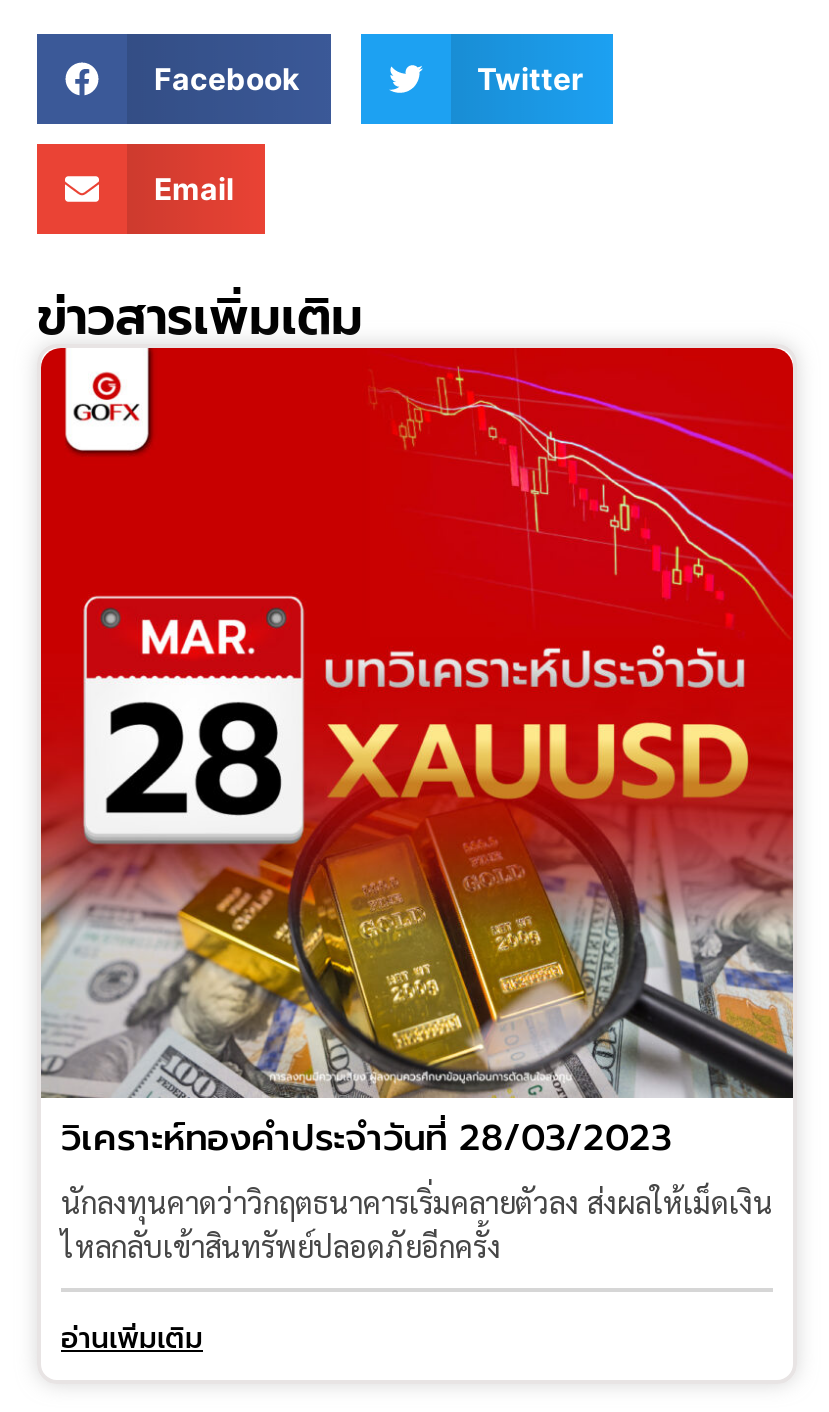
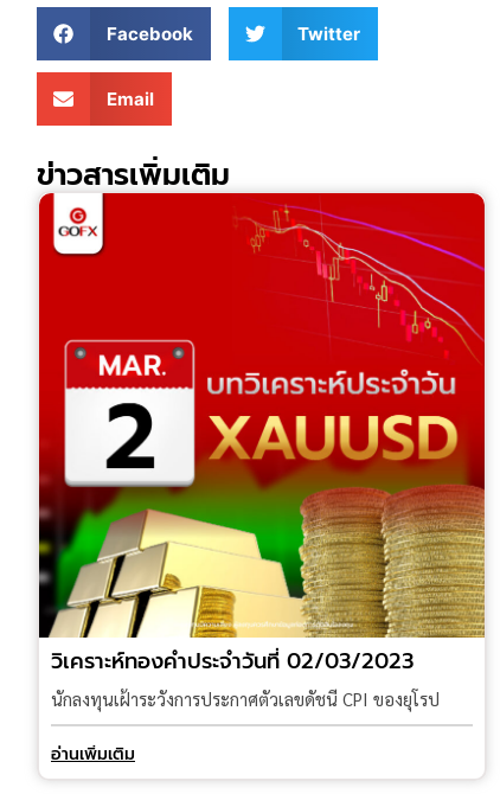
[41,700,795,1265] [image] | วิเคราะห์ทองคำประจำวันที่ 28/03/2023 | นักลงทุนคาดว่าวิกฤตธนาคารเริ่มคลายตัวลง ส่งผลให้เม็ดเงิน | ไหลกลับเข้าสินทรัพย์ปลอดภัยอีกครั้ง -> [38,402,486,710] [image] | วิเคราะห์ทองคำประจำวันที่ 02/03/2023 | นักลงทุนเฝ้าระวังการประกาศตัวเลขดัชนี CPI ของยุโรป

